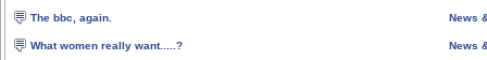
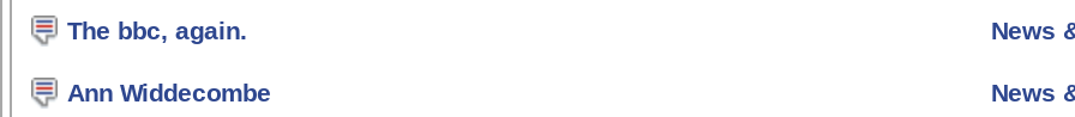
[30,39,183,51] What women really want.....? -> [67,79,271,105] Ann Widdecombe

